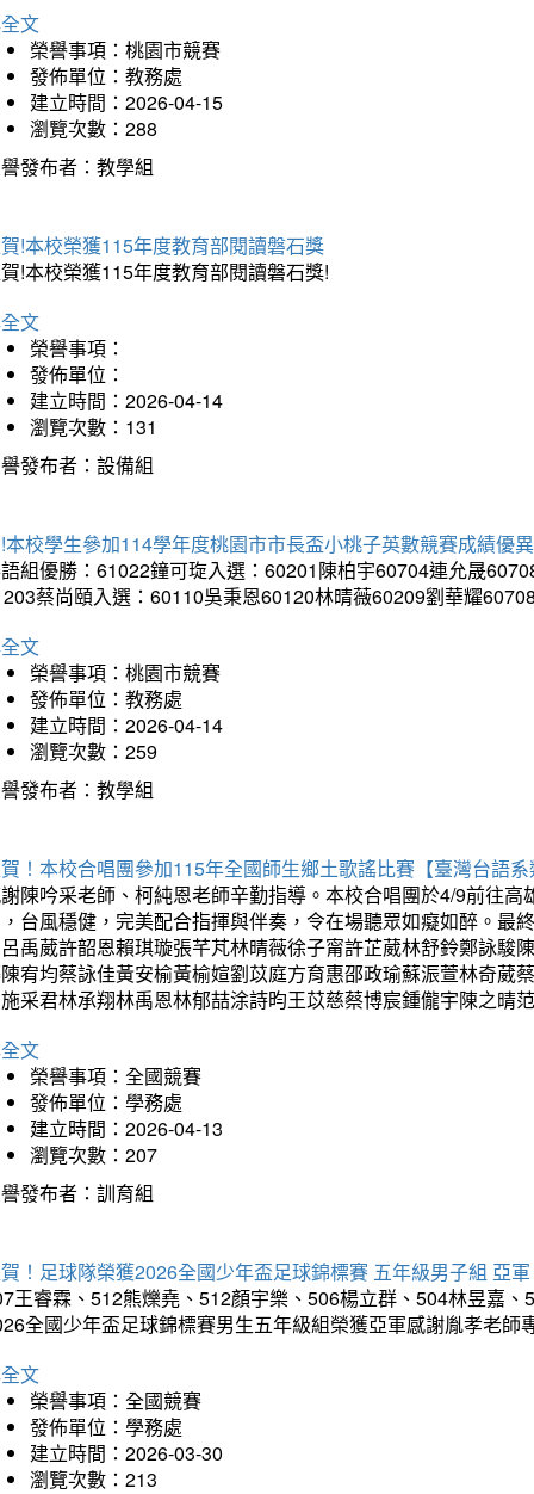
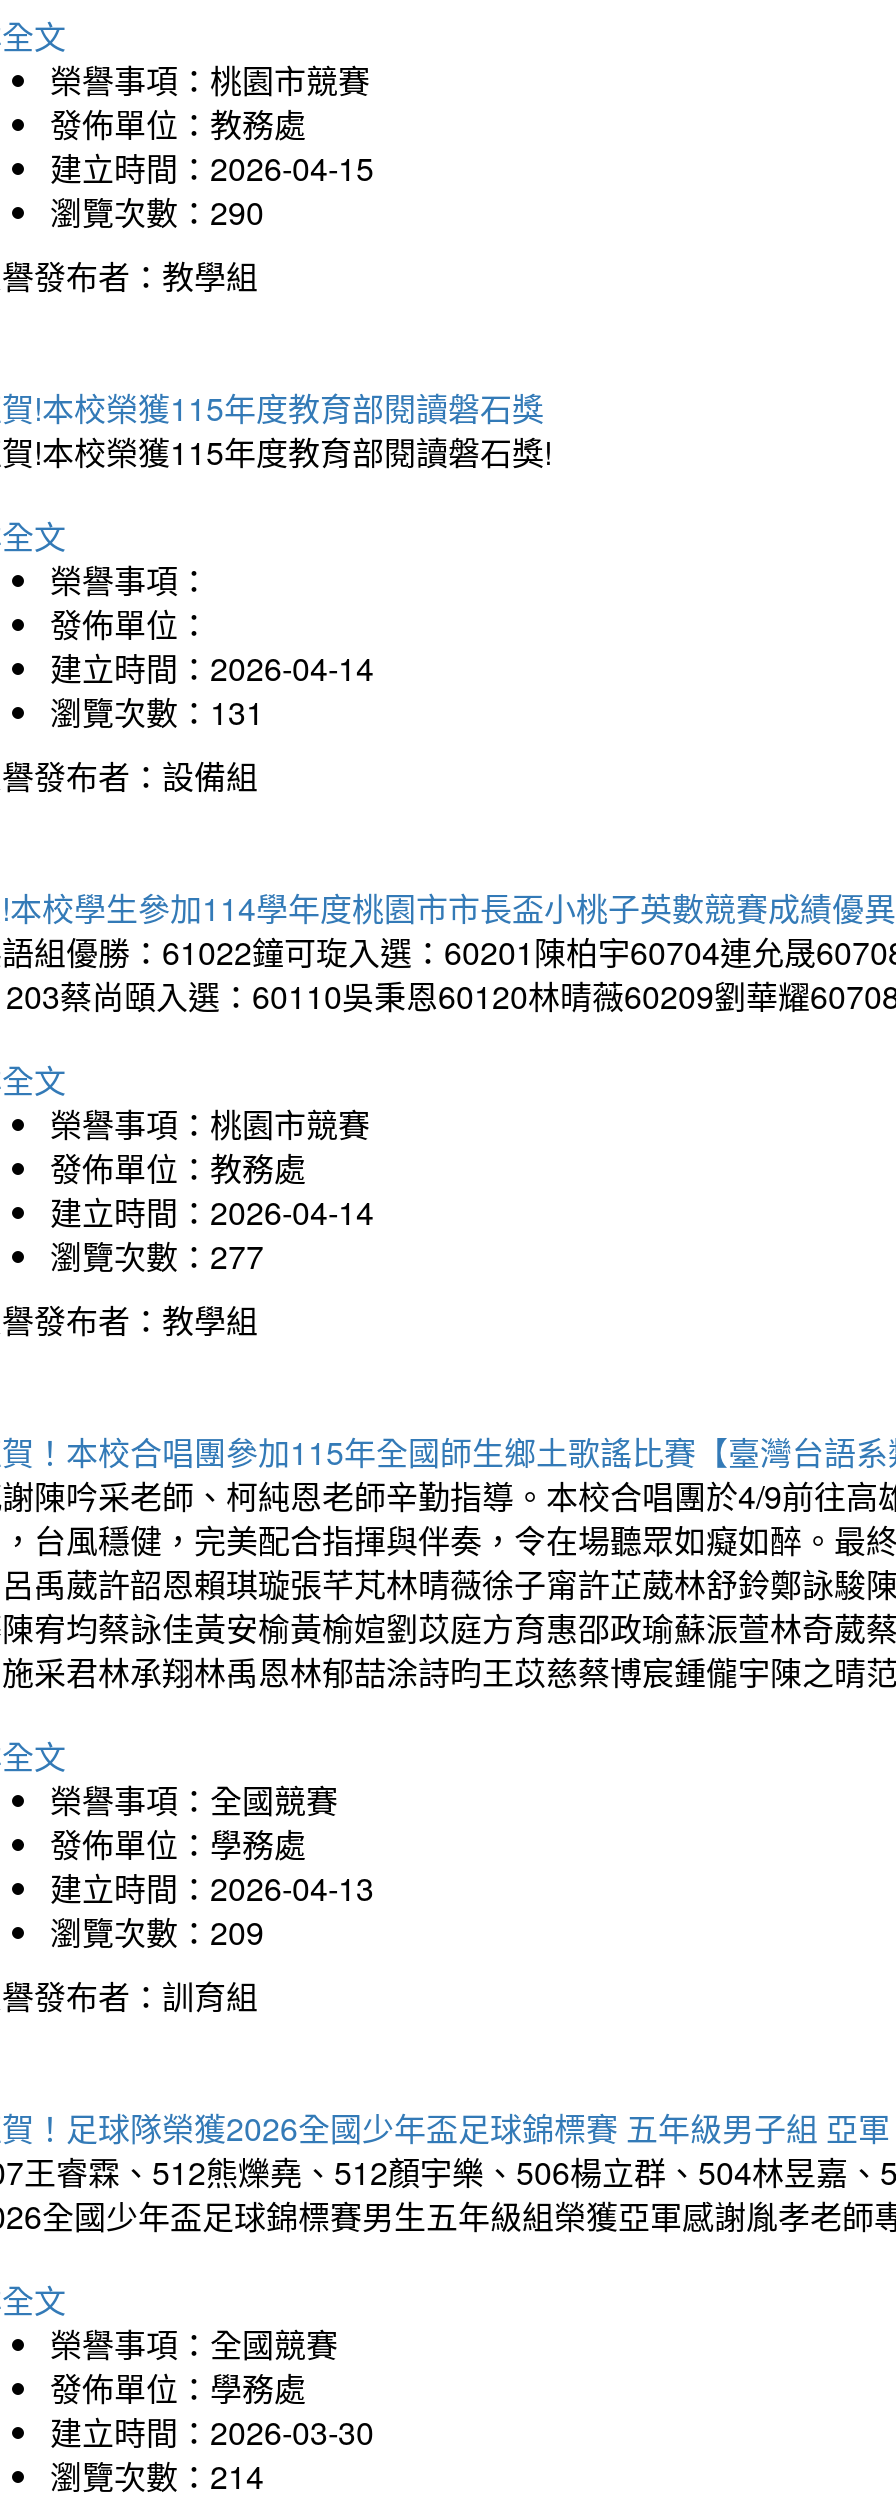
[30,115,157,142] 瀏覽次數：288 -> [50,189,264,235] 瀏覽次數：290
[30,737,157,765] 瀏覽次數：259 -> [50,1233,264,1279] 瀏覽次數：277
[30,1141,157,1168] 瀏覽次數：207 -> [50,1909,264,1955] 瀏覽次數：209
[30,1465,157,1493] 瀏覽次數：213 -> [50,2453,264,2499] 瀏覽次數：214

